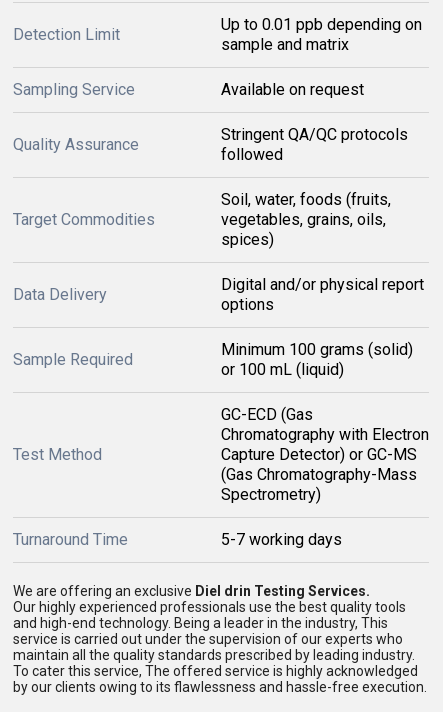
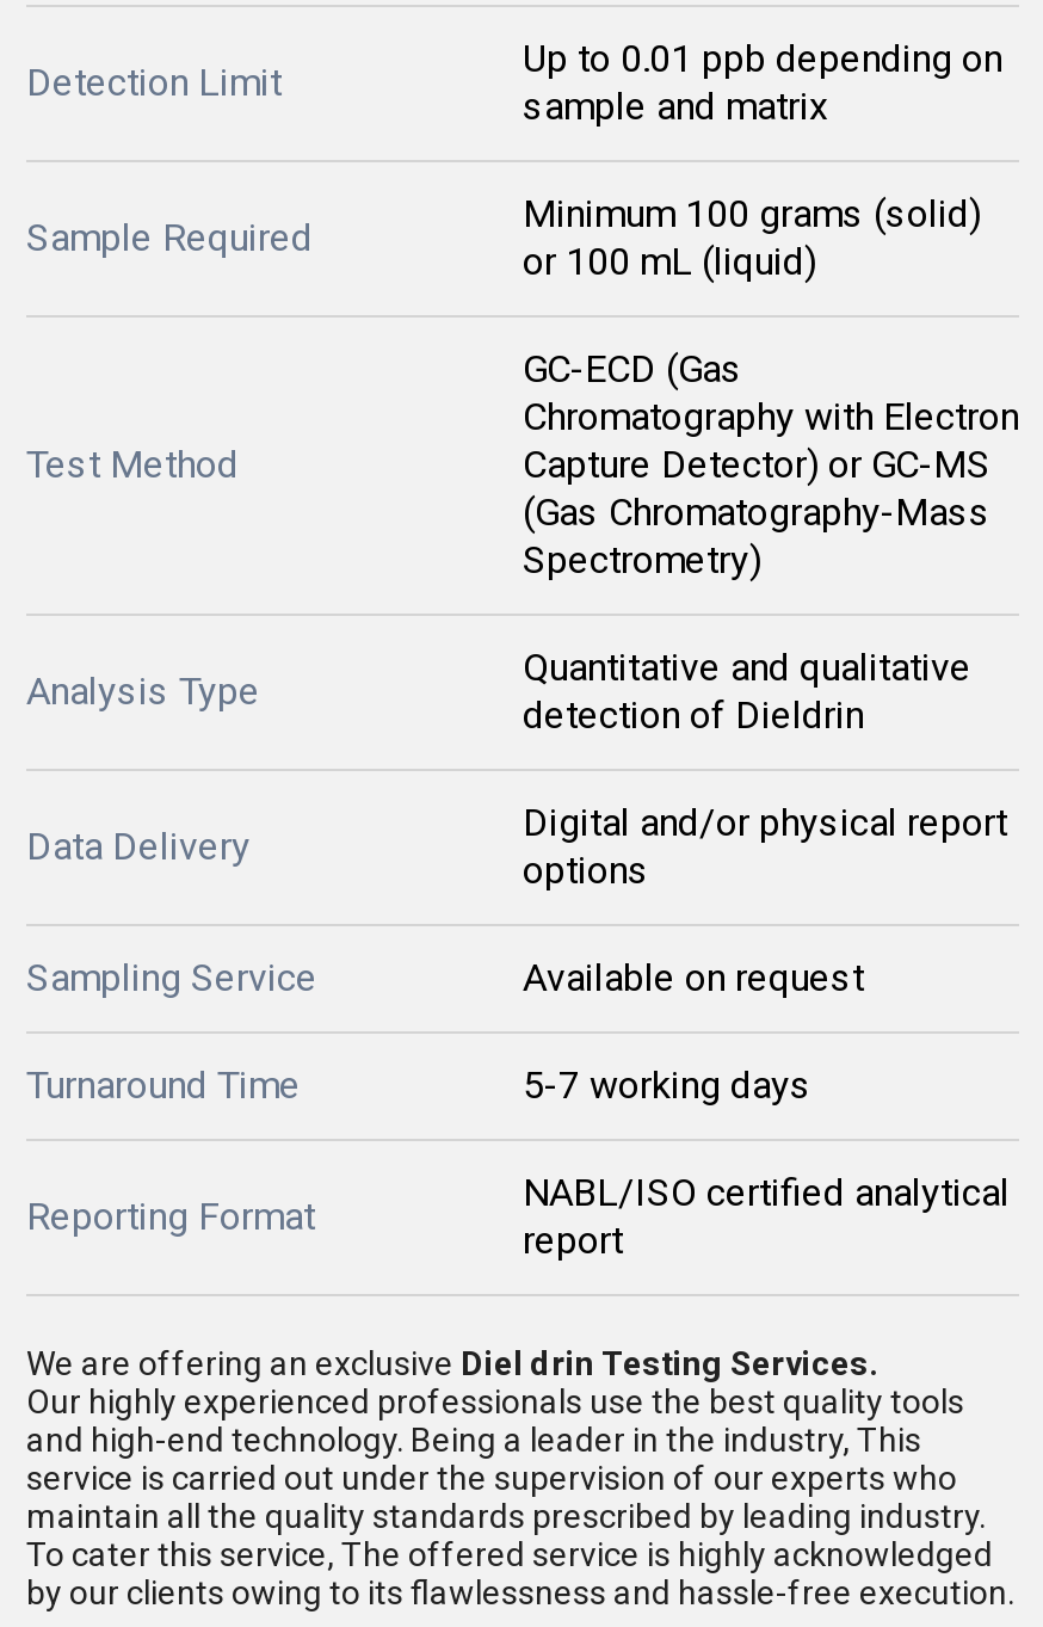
moved [13,80,364,99] -> [26,955,864,1000]: Sampling Service | Available on request
[13,125,408,229] Stringent QA/QC protocols | followed | Target Commodities -> none
[13,135,139,154] Quality Assurance -> none
[221,190,391,249] Soil, water, foods (fruits, | vegetables, grains, oils, | spices) -> none
moved [221,275,424,314] -> [523,800,1007,893]: Digital and/or physical report | options
moved [13,285,107,304] -> [26,824,251,869]: Data Delivery
moved [13,340,429,504] -> [26,191,1019,583]: Sample Required | Minimum 100 grams (solid) | or 100 mL (liquid) | ... | (Gas Chromatography-Mass | Spectrometry)
none -> [26,668,260,714] Analysis Type
none -> [523,645,971,738] Quantitative and qualitative | detection of Dieldrin
moved [13,530,342,549] -> [26,1062,811,1108]: Turnaround Time | 5-7 working days
none -> [26,1194,315,1239] Reporting Format
none -> [523,1170,1010,1263] NABL/ISO certified analytical | report

